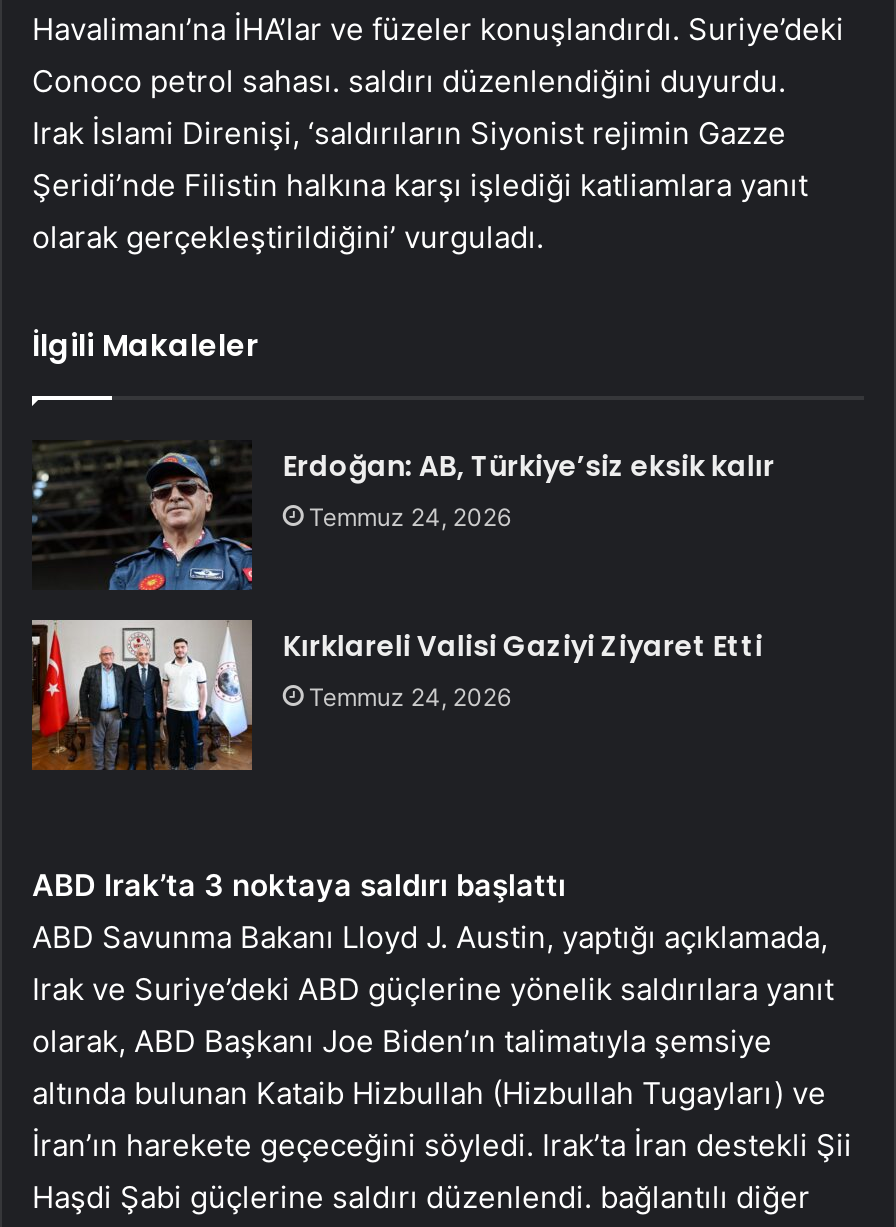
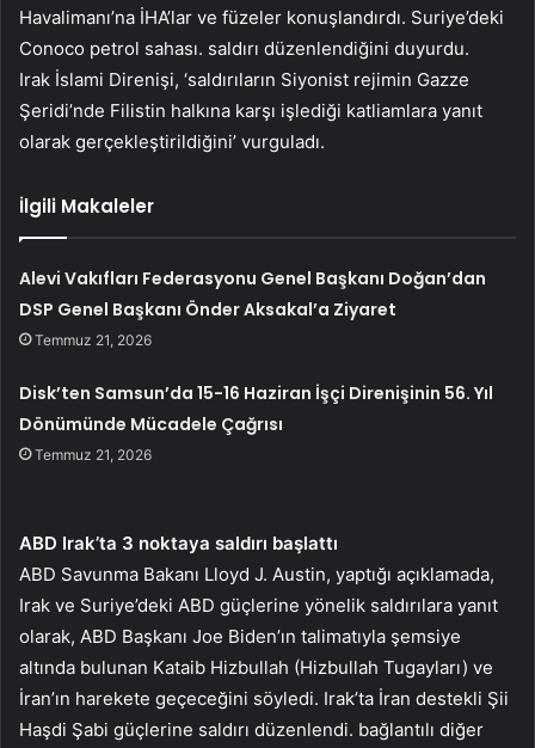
[283,446,775,532] Erdoğan: AB, Türkiye’siz eksik kalır | Temmuz 24, 2026 -> [19,267,486,349] Alevi Vakıfları Federasyonu Genel Başkanı Doğan’dan | DSP Genel Başkanı Önder Aksakal’a Ziyaret | Temmuz 21, 2026
[283,626,763,712] Kırklareli Valisi Gaziyi Ziyaret Etti | Temmuz 24, 2026 -> [19,381,494,464] Disk’ten Samsun’da 15-16 Haziran İşçi Direnişinin 56. Yıl | Dönümünde Mücadele Çağrısı | Temmuz 21, 2026

